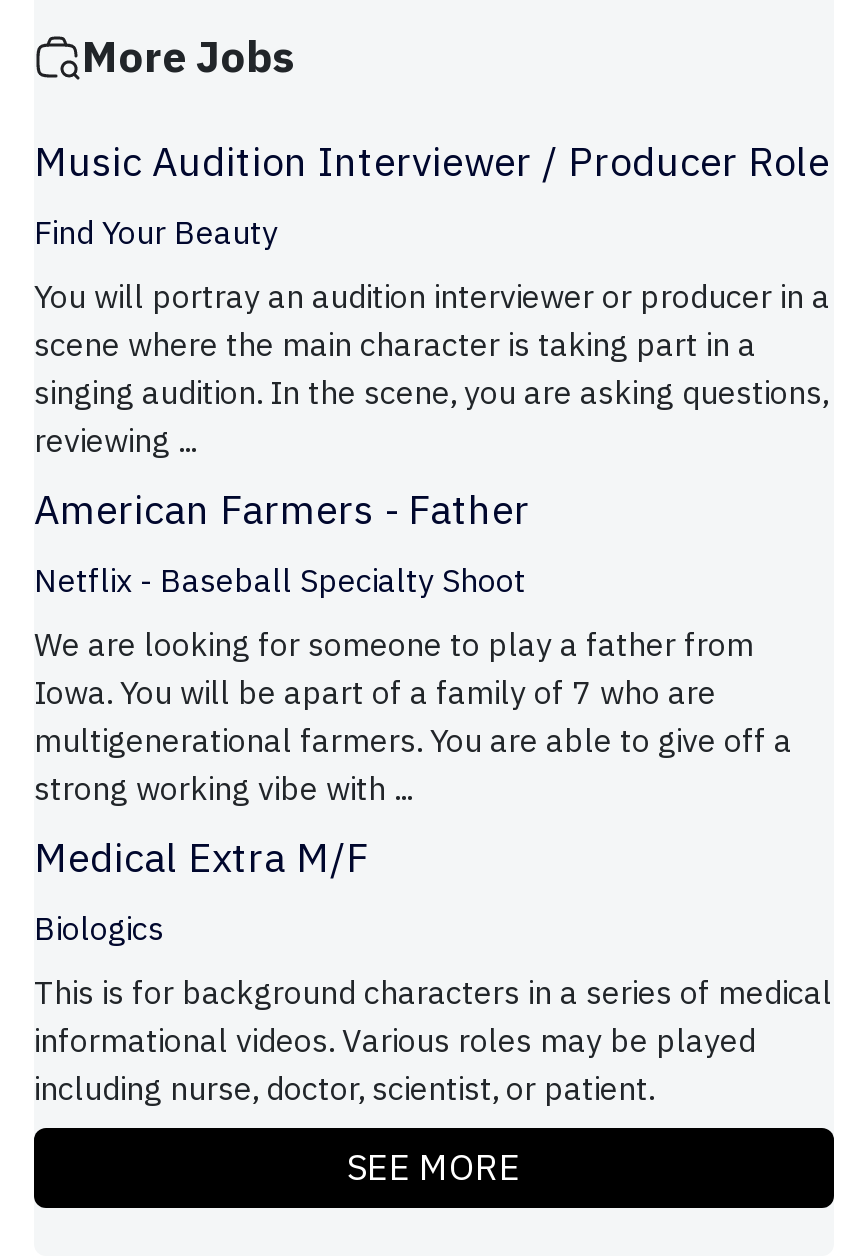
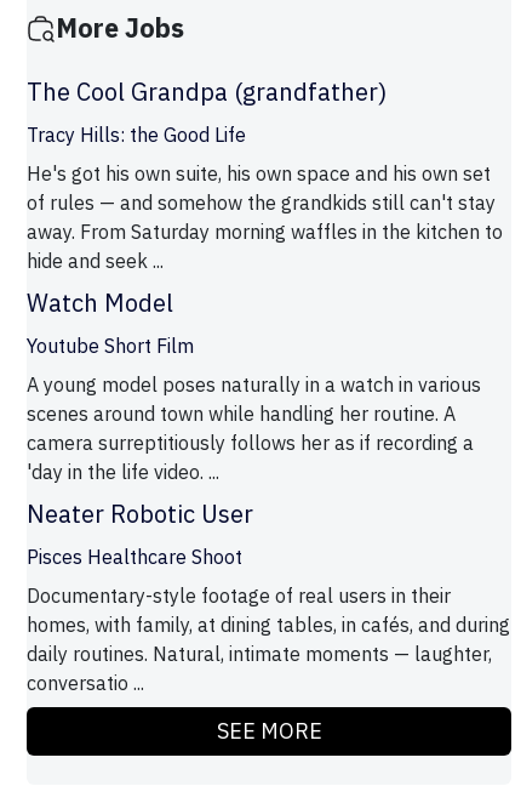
[34,134,830,252] Music Audition Interviewer / Producer Role | Find Your Beauty -> [27,75,387,147] The Cool Grandpa (grandfather) | Tracy Hills: the Good Life
[34,276,830,600] You will portray an audition interviewer or producer in a | scene where the main character is taking part in a | singing audition. In the scene, you are asking questions, | reviewing ... | American Farmers - Father | Netflix - Baseball Specialty Shoot -> [27,162,503,358] He's got his own suite, his own space and his own set | of rules — and somehow the grandkids still can't stay | away. From Saturday morning waffles in the kitchen to | hide and seek ... | Watch Model | Youtube Short Film
[34,624,792,948] We are looking for someone to play a father from | Iowa. You will be apart of a family of 7 who are | multigenerational farmers. You are able to give off a | strong working vibe with ... | Medical Extra M/F | Biologics -> [27,373,481,569] A young model poses naturally in a watch in various | scenes around town while handling her routine. A | camera surreptitiously follows her as if recording a | 'day in the life video. ... | Neater Robotic User | Pisces Healthcare Shoot
[34,972,832,1108] This is for background characters in a series of medical | informational videos. Various roles may be played | including nurse, doctor, scientist, or patient. -> [27,584,510,695] Documentary-style footage of real users in their | homes, with family, at dining tables, in cafés, and during | daily routines. Natural, intimate moments — laughter, | conversatio ...

